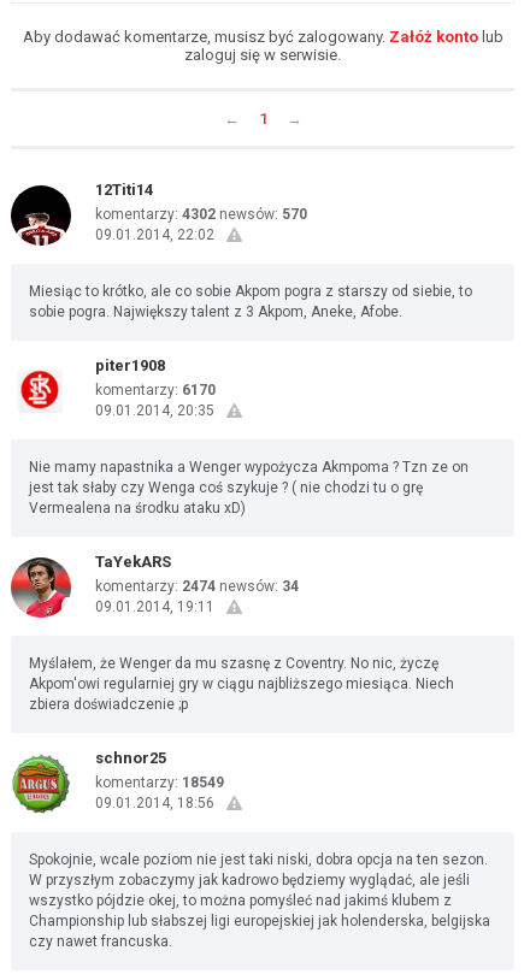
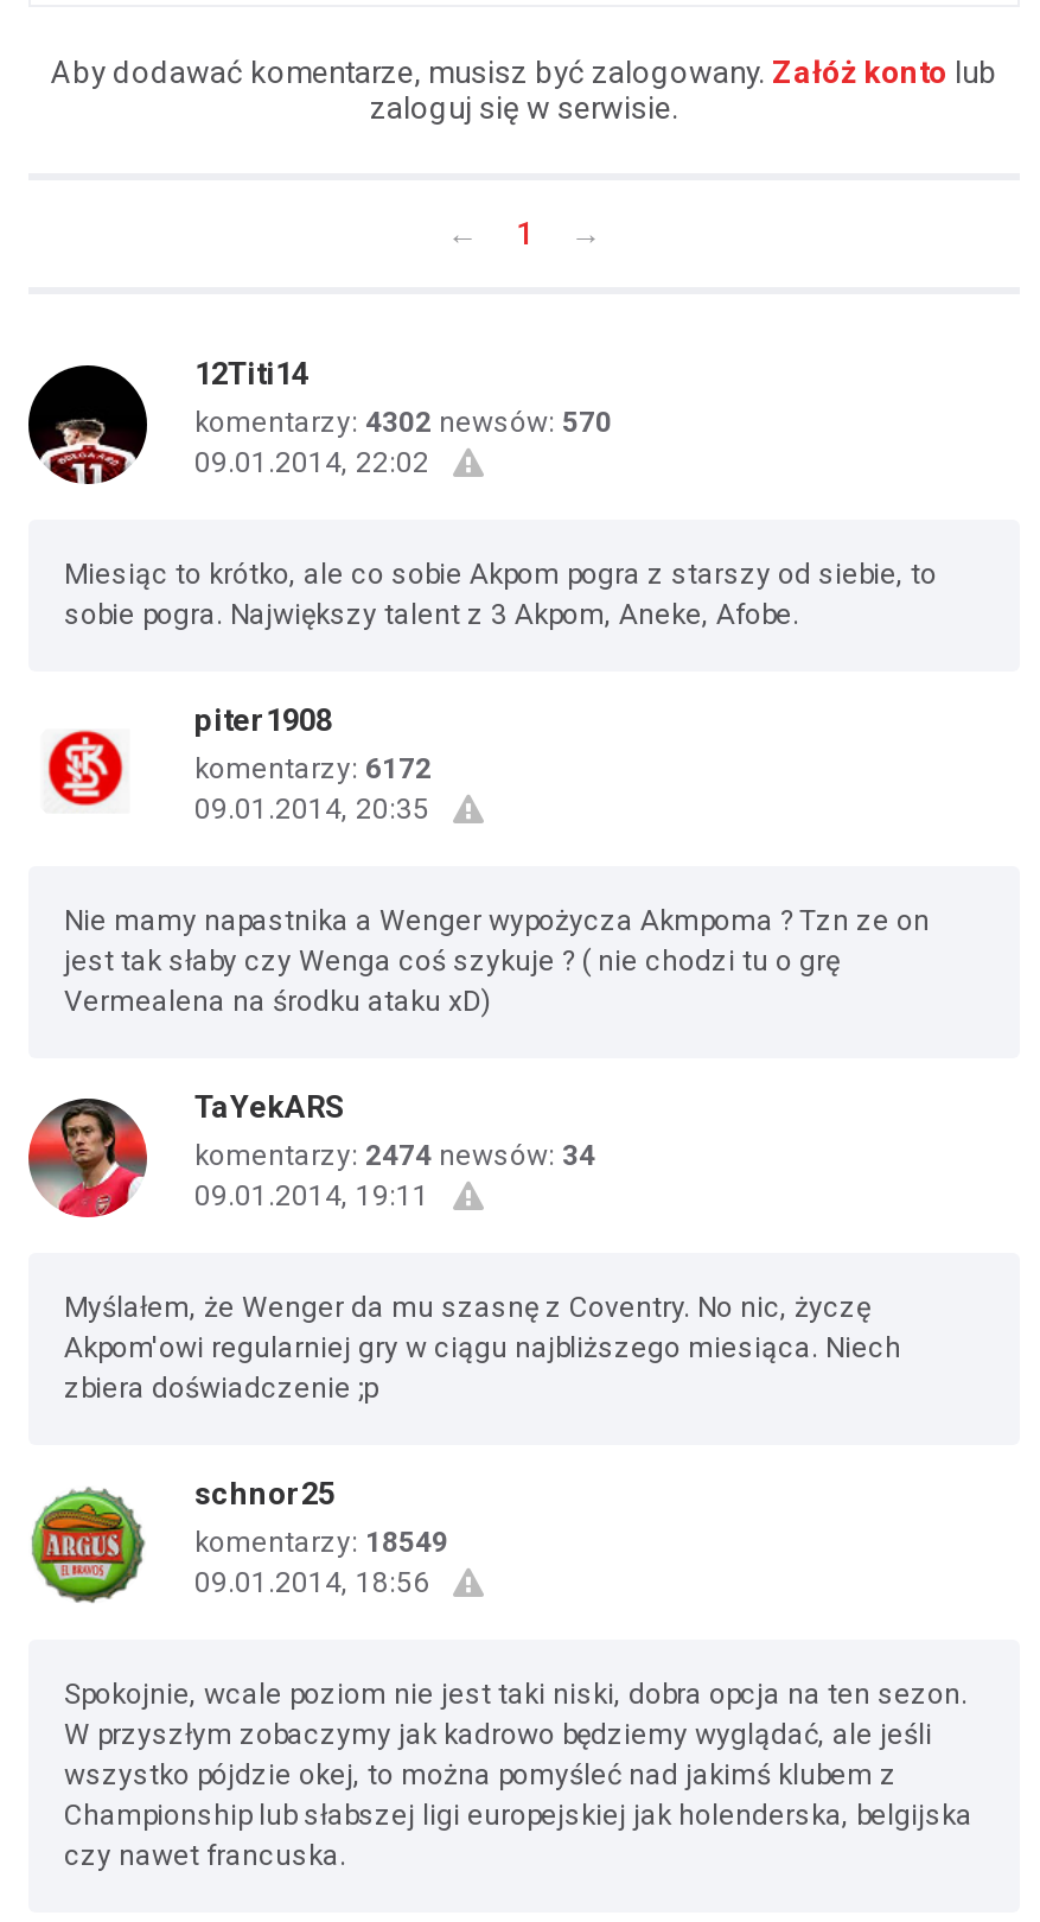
[95,382,216,399] komentarzy: 6170 -> [194,752,432,785] komentarzy: 6172

